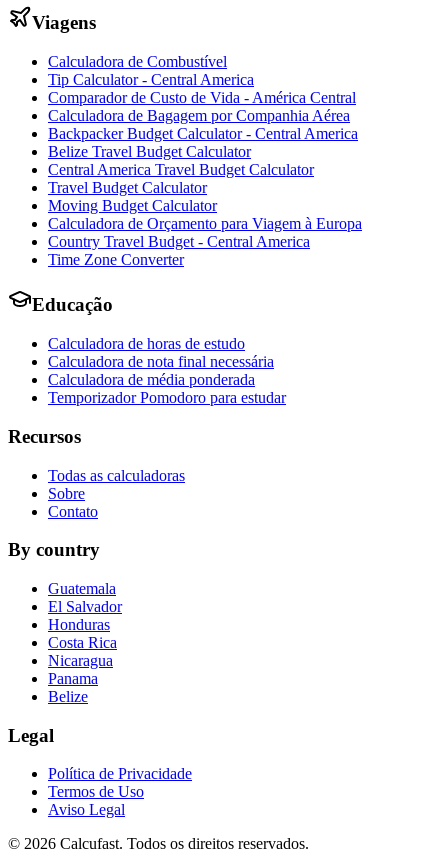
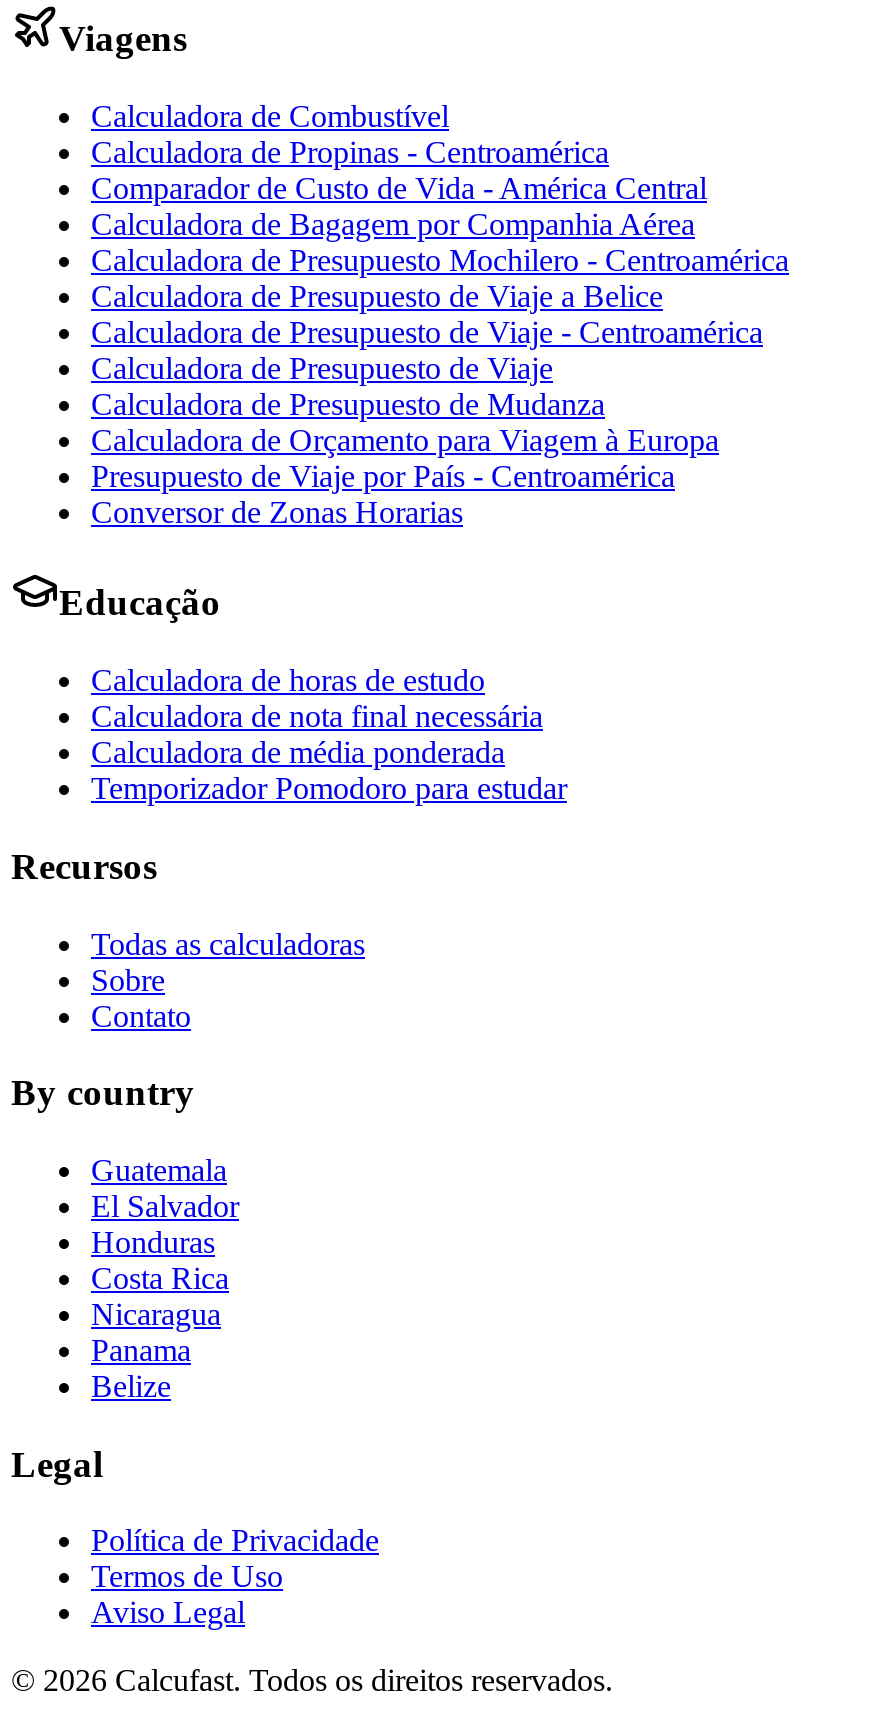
[48,71,254,88] Tip Calculator - Central America -> [91,134,609,168] Calculadora de Propinas - Centroamérica
[48,125,358,214] Backpacker Budget Calculator - Central America | Belize Travel Budget Calculator | Central America Travel Budget Calculator | Travel Budget Calculator | Moving Budget Calculator -> [91,242,789,420] Calculadora de Presupuesto Mochilero - Centroamérica | Calculadora de Presupuesto de Viaje a Belice | Calculadora de Presupuesto de Viaje - Centroamérica | Calculadora de Presupuesto de Viaje | Calculadora de Presupuesto de Mudanza
[48,233,310,268] Country Travel Budget - Central America | Time Zone Converter -> [91,458,675,528] Presupuesto de Viaje por País - Centroamérica | Conversor de Zonas Horarias

